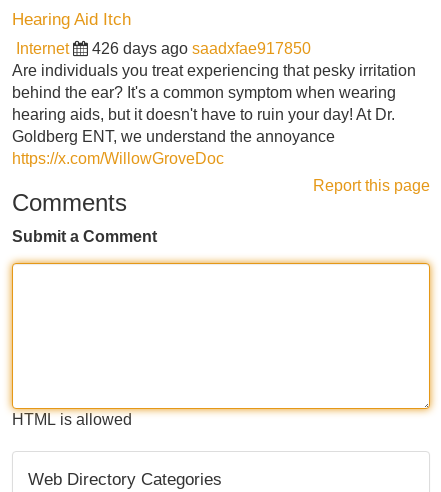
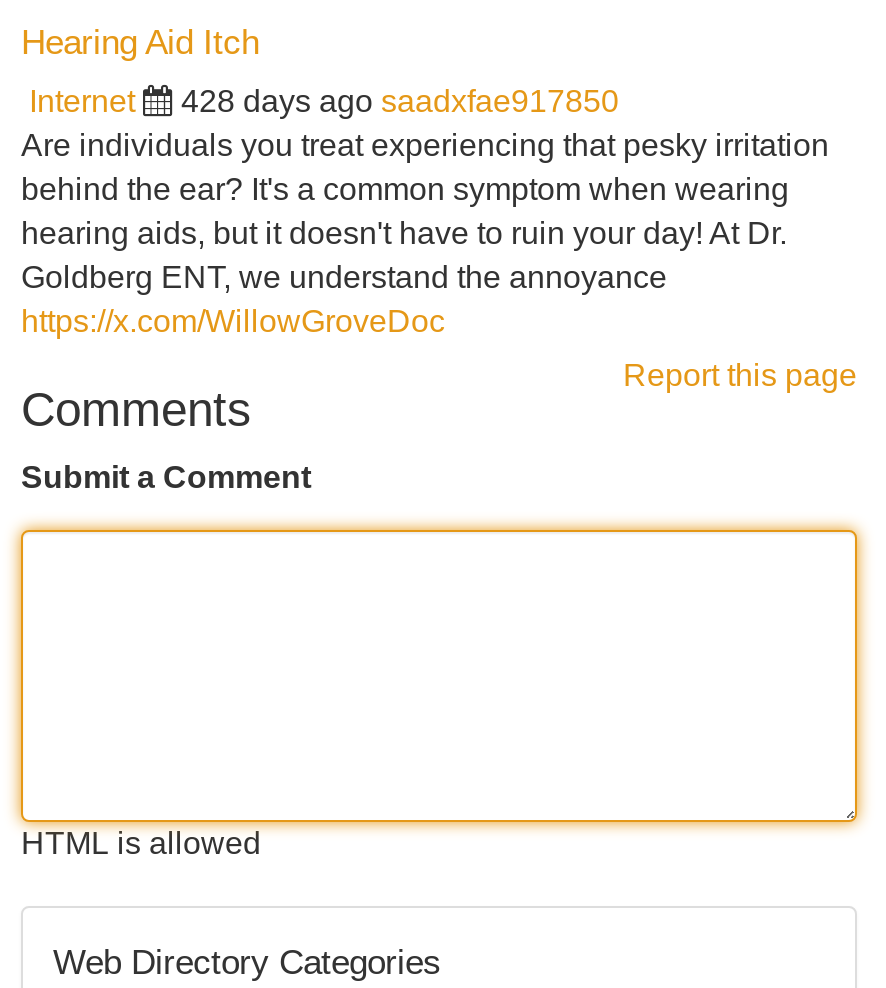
[92,40,311,57] 426 days ago saadxfae917850 -> [181,84,619,118] 428 days ago saadxfae917850

